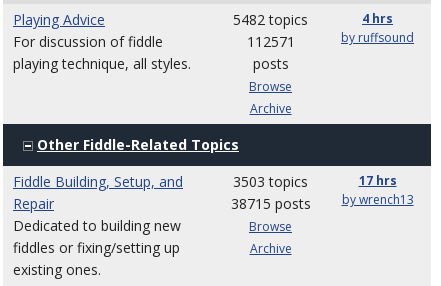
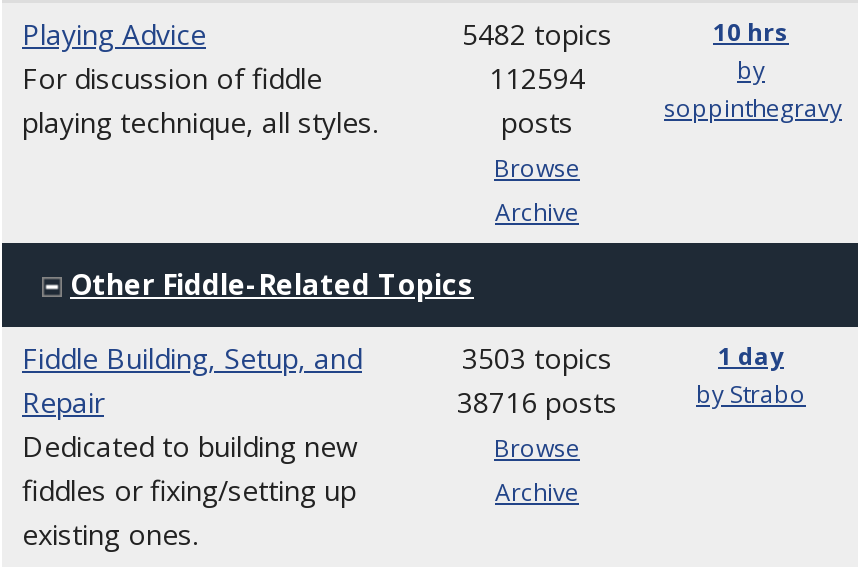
[341,10,414,46] 4 hrs | by ruffsound -> [664,15,842,125] 10 hrs | by | soppinthegravy
[246,32,294,51] 112571 -> [489,59,585,97] 112594
[341,172,413,208] 17 hrs | by wrench13 -> [696,339,806,411] 1 day | by Strabo
[230,194,310,213] 38715 posts -> [457,383,617,421] 38716 posts

